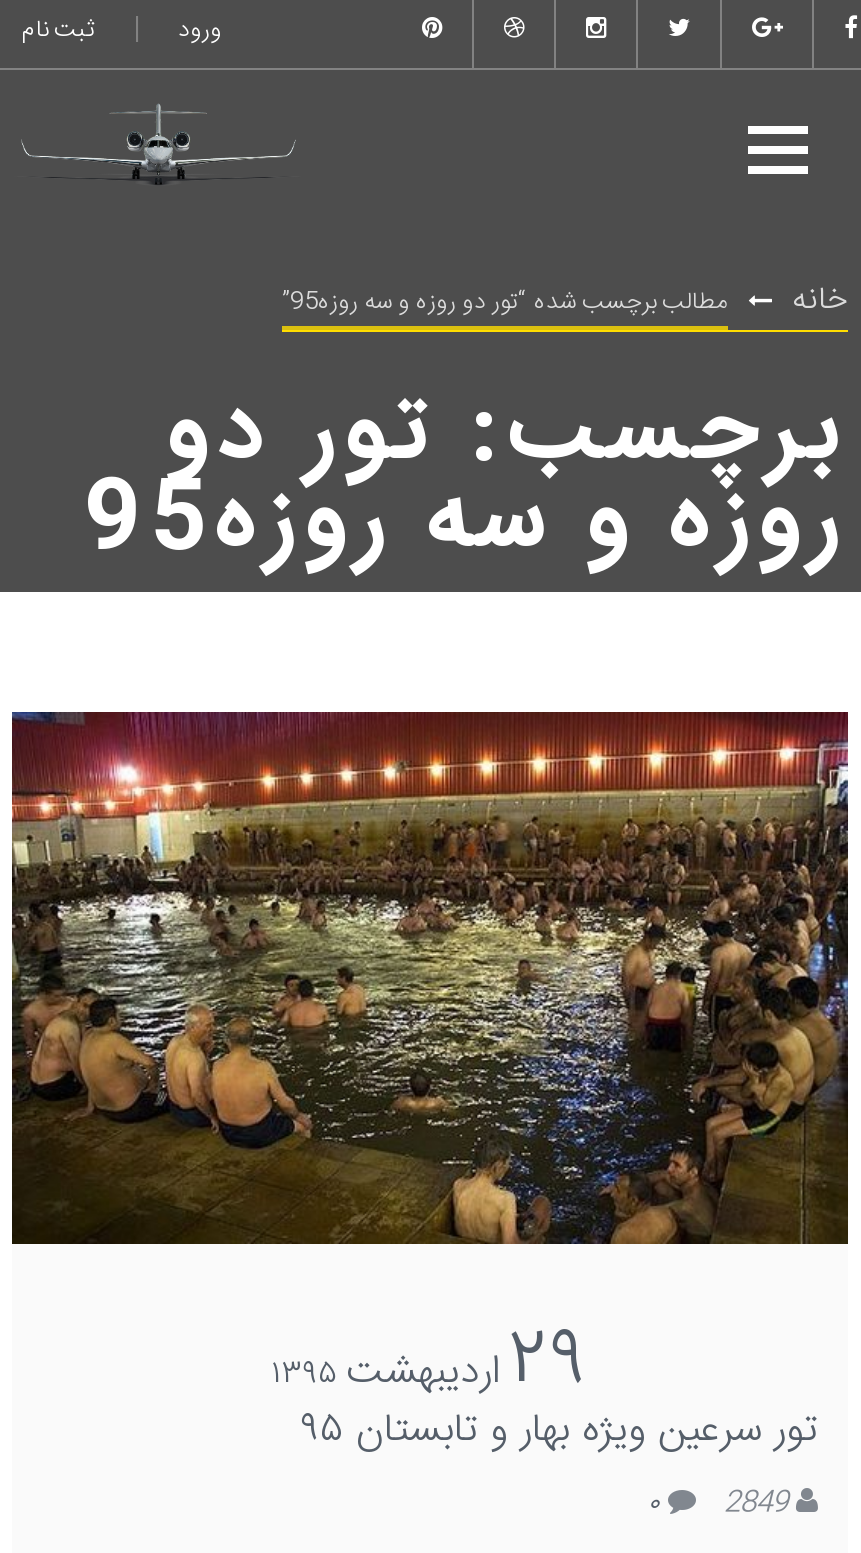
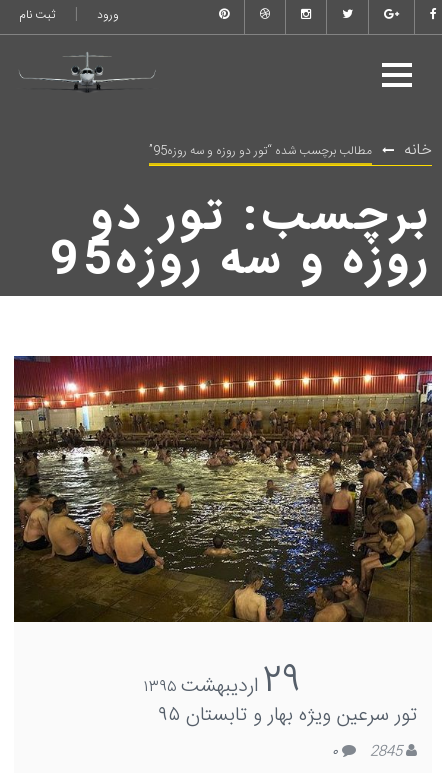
[724,1480,788,1528] 2849 -> [370,740,402,764] 2845

